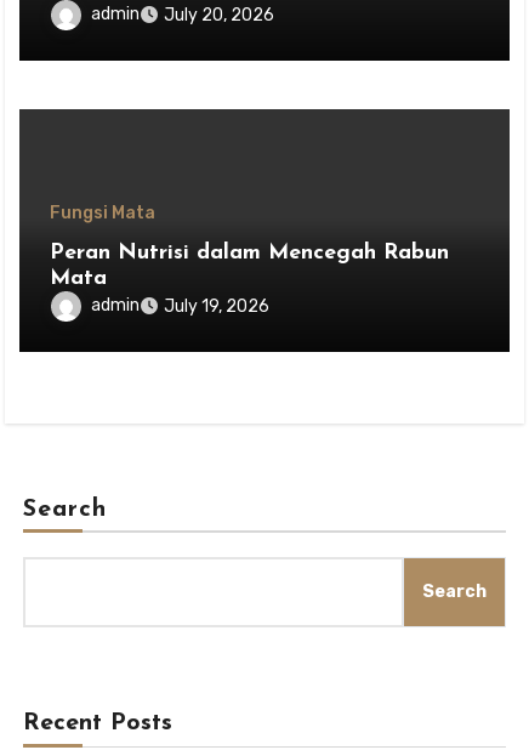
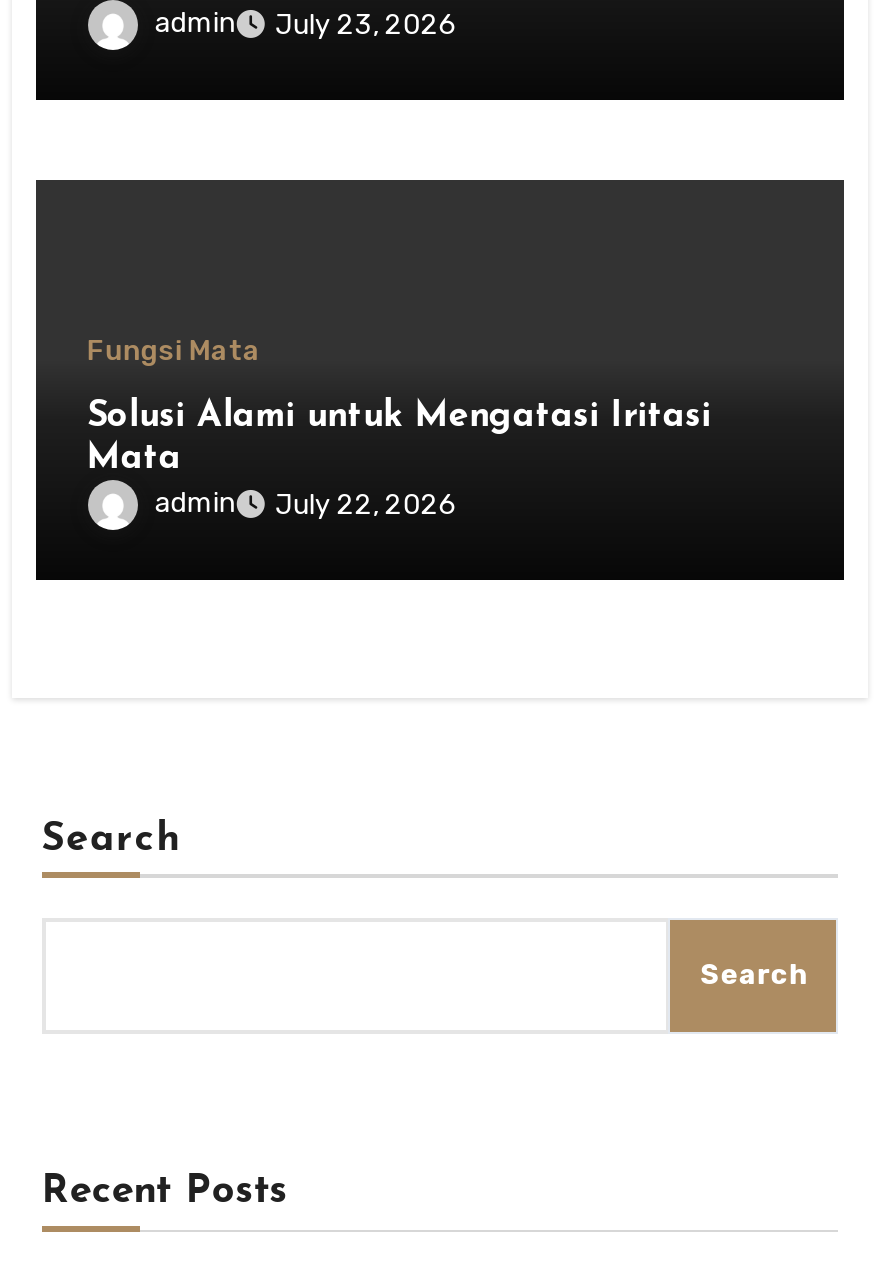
[91,4,275,25] admin July 20, 2026 -> [155,6,457,42] admin July 23, 2026
[50,241,449,264] Peran Nutrisi dalam Mencegah Rabun -> [87,398,711,436] Solusi Alami untuk Mengatasi Iritasi
[91,295,270,317] admin July 19, 2026 -> [155,486,457,522] admin July 22, 2026

